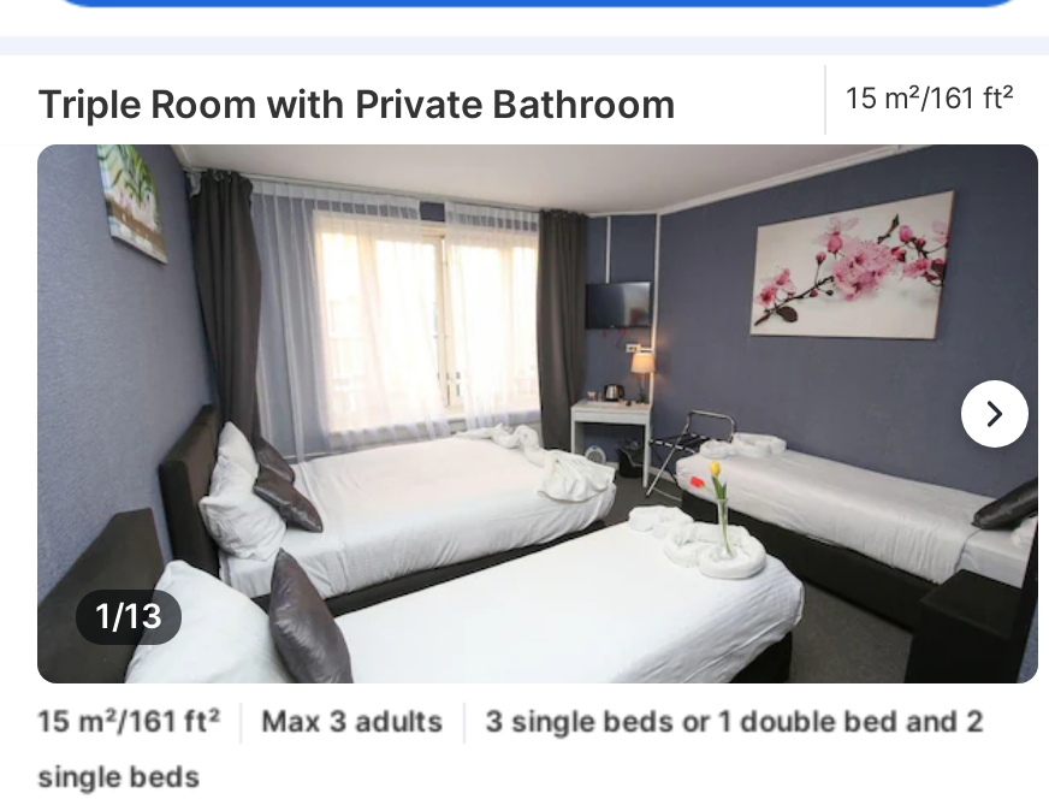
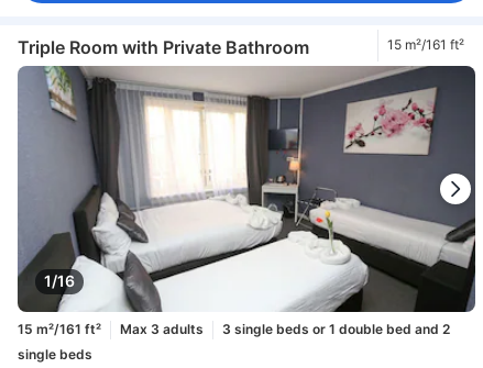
[95,595,162,636] 1/13 -> [44,272,75,290] 1/16

